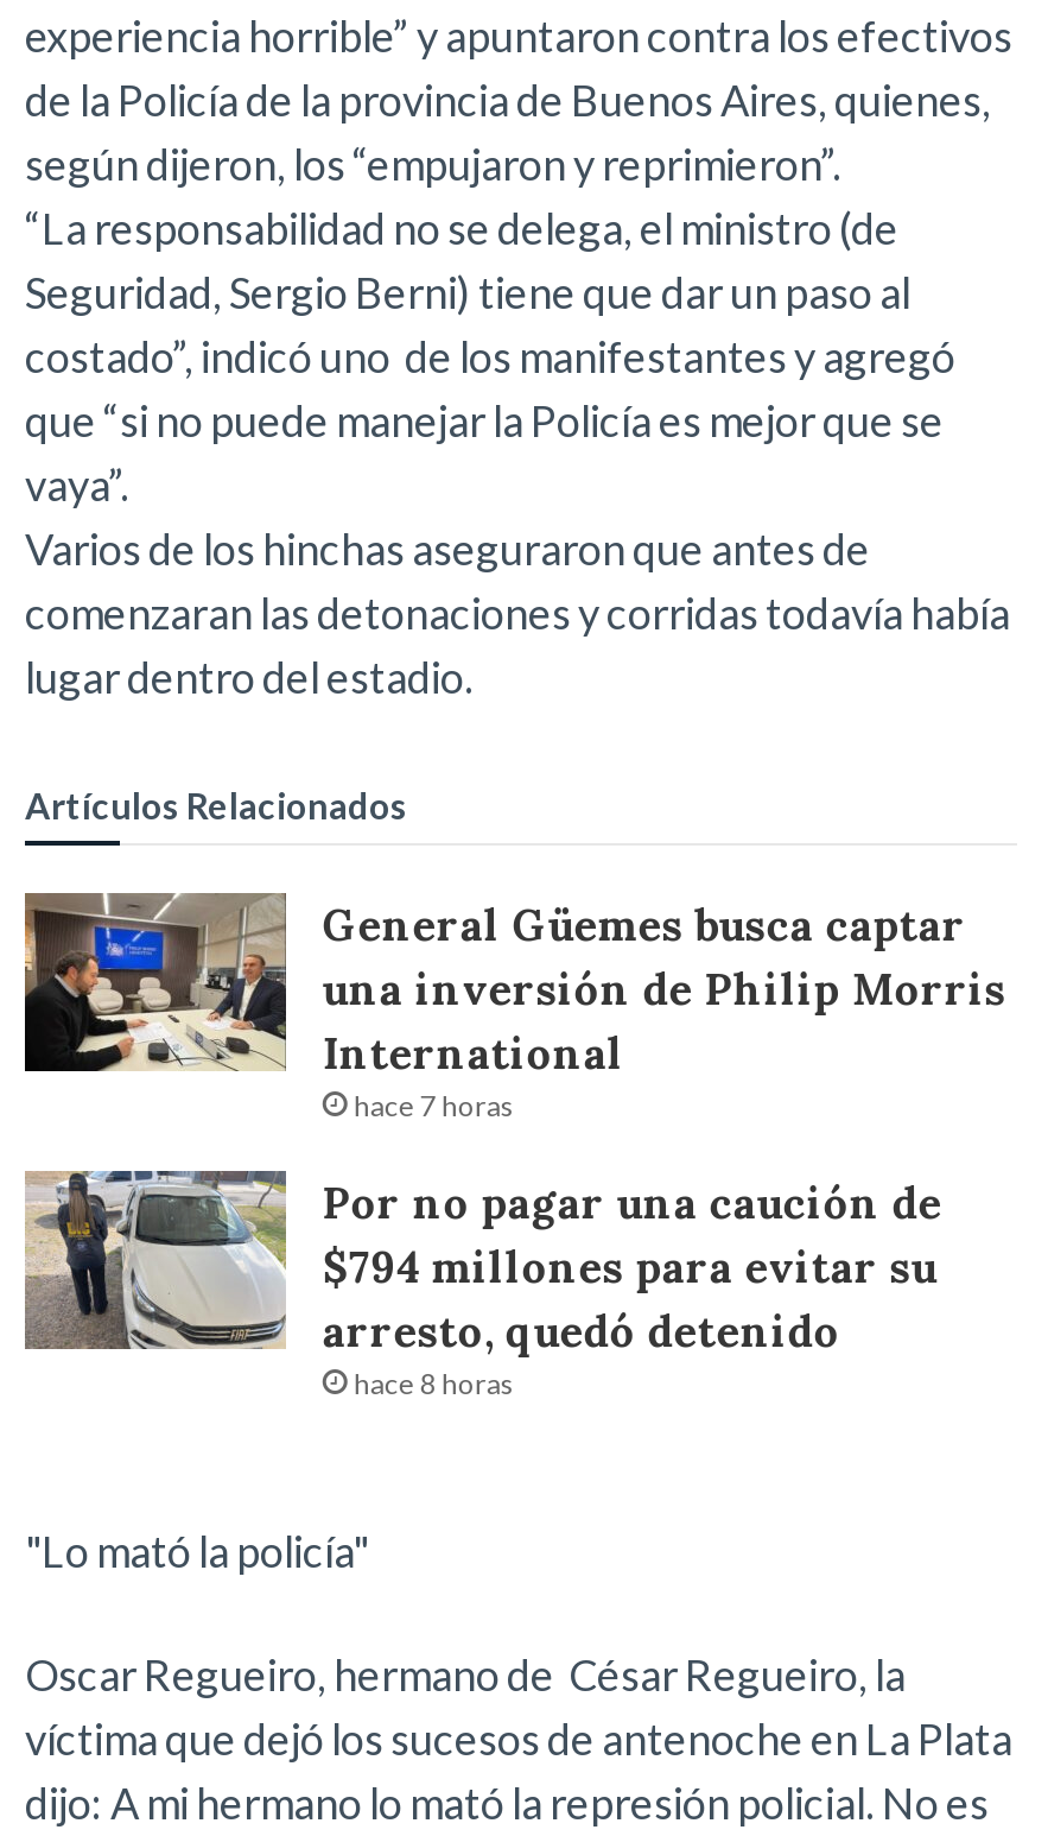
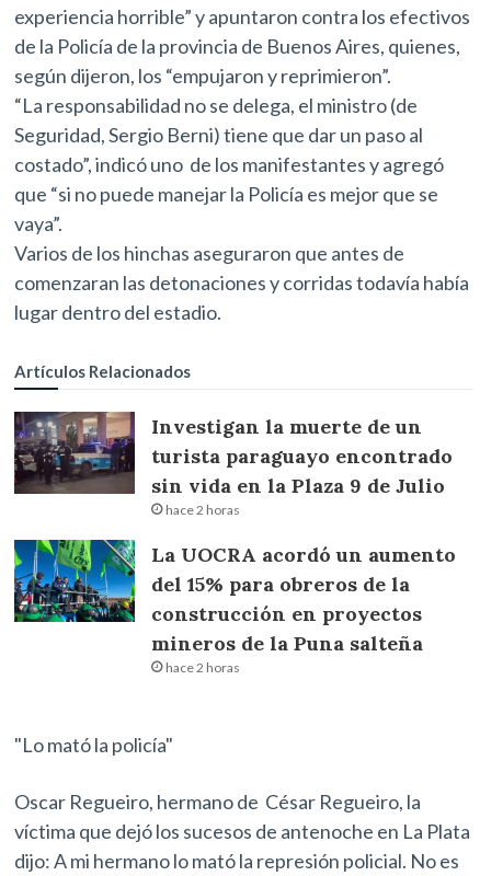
[23,891,1006,1122] [image] | General Güemes busca captar | una inversión de Philip Morris | International | hace 7 horas -> [13,411,453,517] [image] | Investigan la muerte de un | turista paraguayo encontrado | sin vida en la Plaza 9 de Julio | hace 2 horas
[23,1169,942,1400] [image] | Por no pagar una caución de | $794 millones para evitar su | arresto, quedó detenido | hace 8 horas -> [13,539,456,675] [image] | La UOCRA acordó un aumento | del 15% para obreros de la | construcción en proyectos | mineros de la Puna salteña | hace 2 horas

